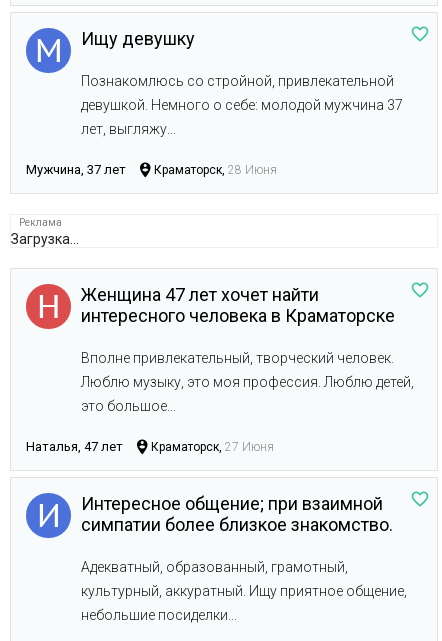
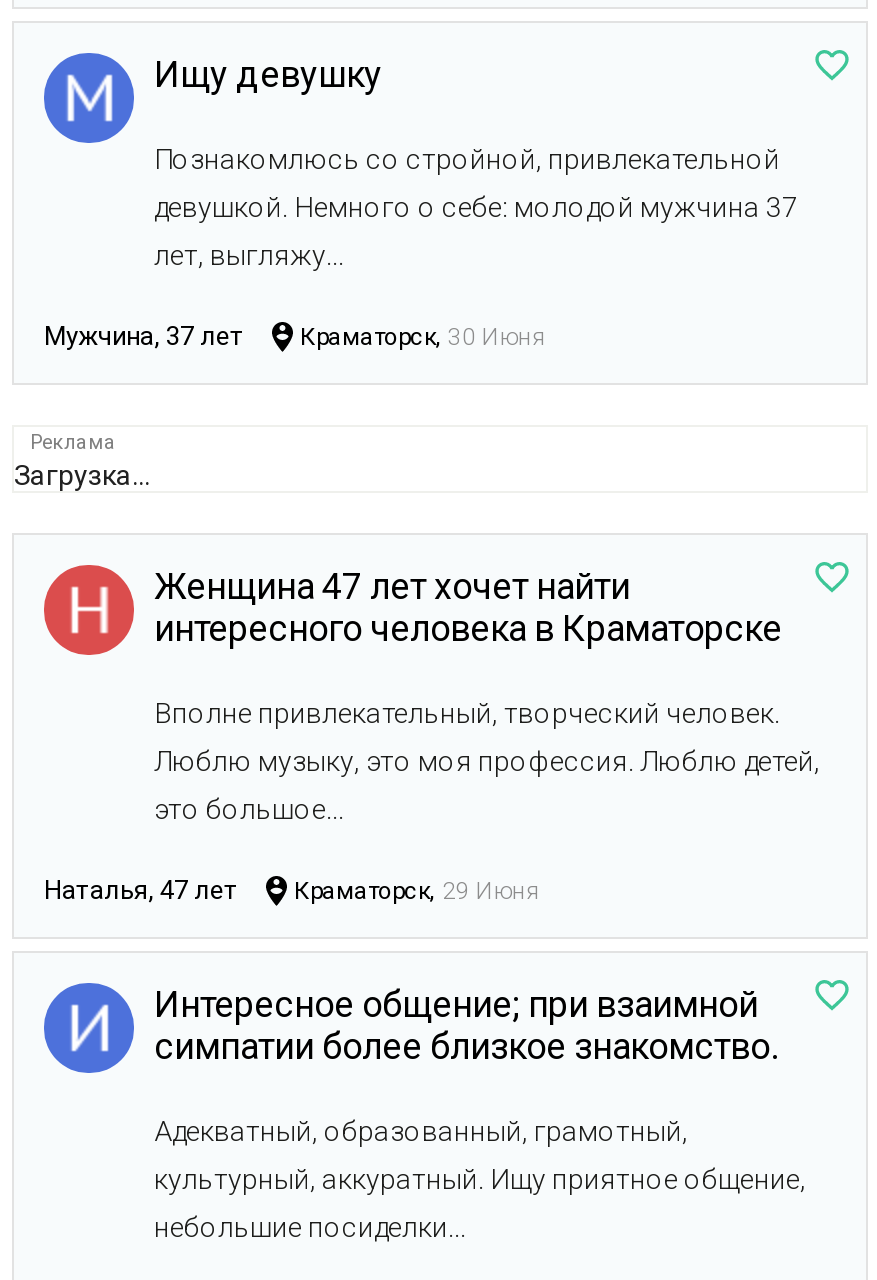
[154,163,277,177] Краматорск, 28 Июня -> [300,322,546,350] Краматорск, 30 Июня
[151,439,274,453] Краматорск, 27 Июня -> [294,876,540,904] Краматорск, 29 Июня

